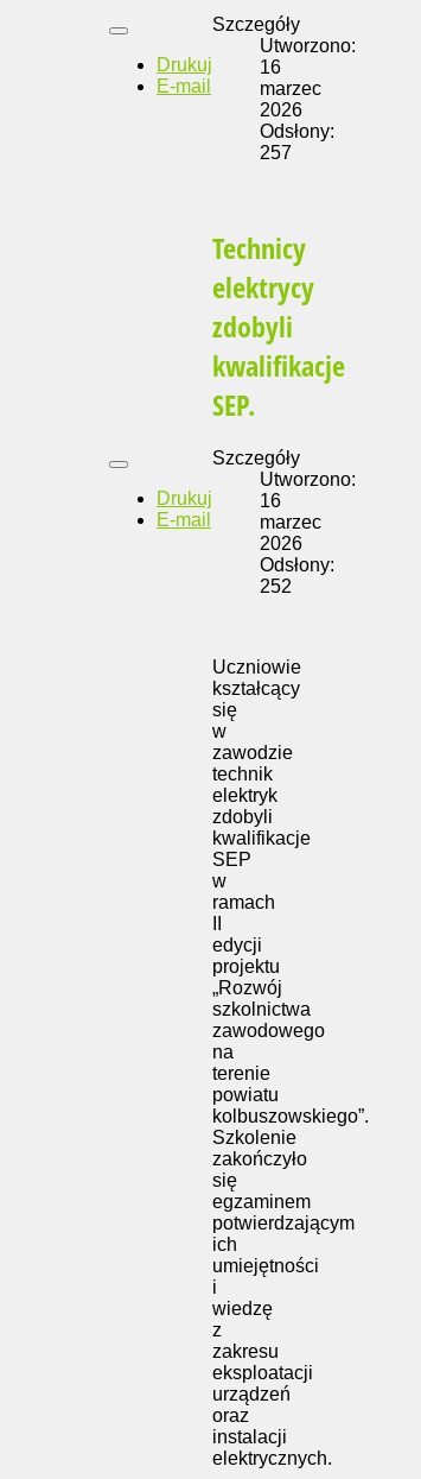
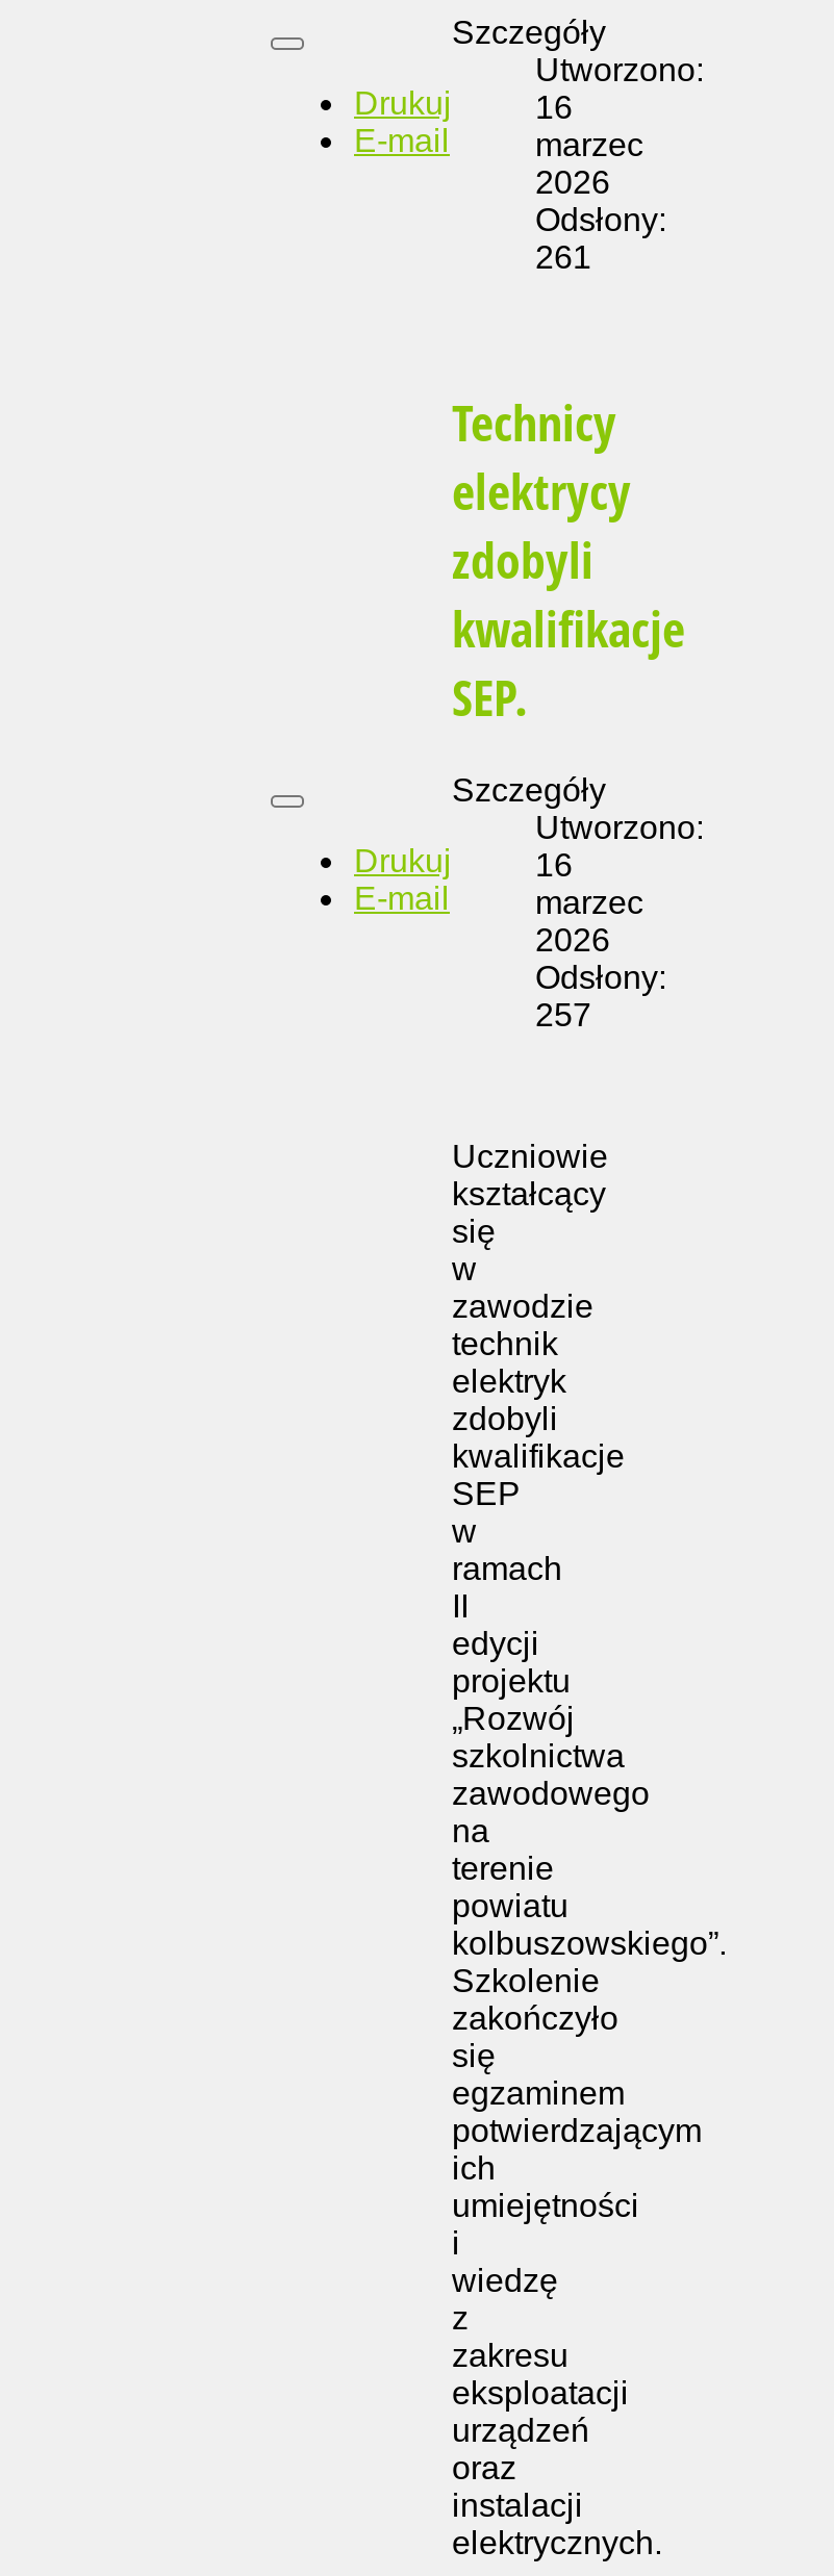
[260,142,292,162] 257 -> [535,239,591,274] 261
[260,576,292,596] 252 -> [535,998,591,1034] 257

